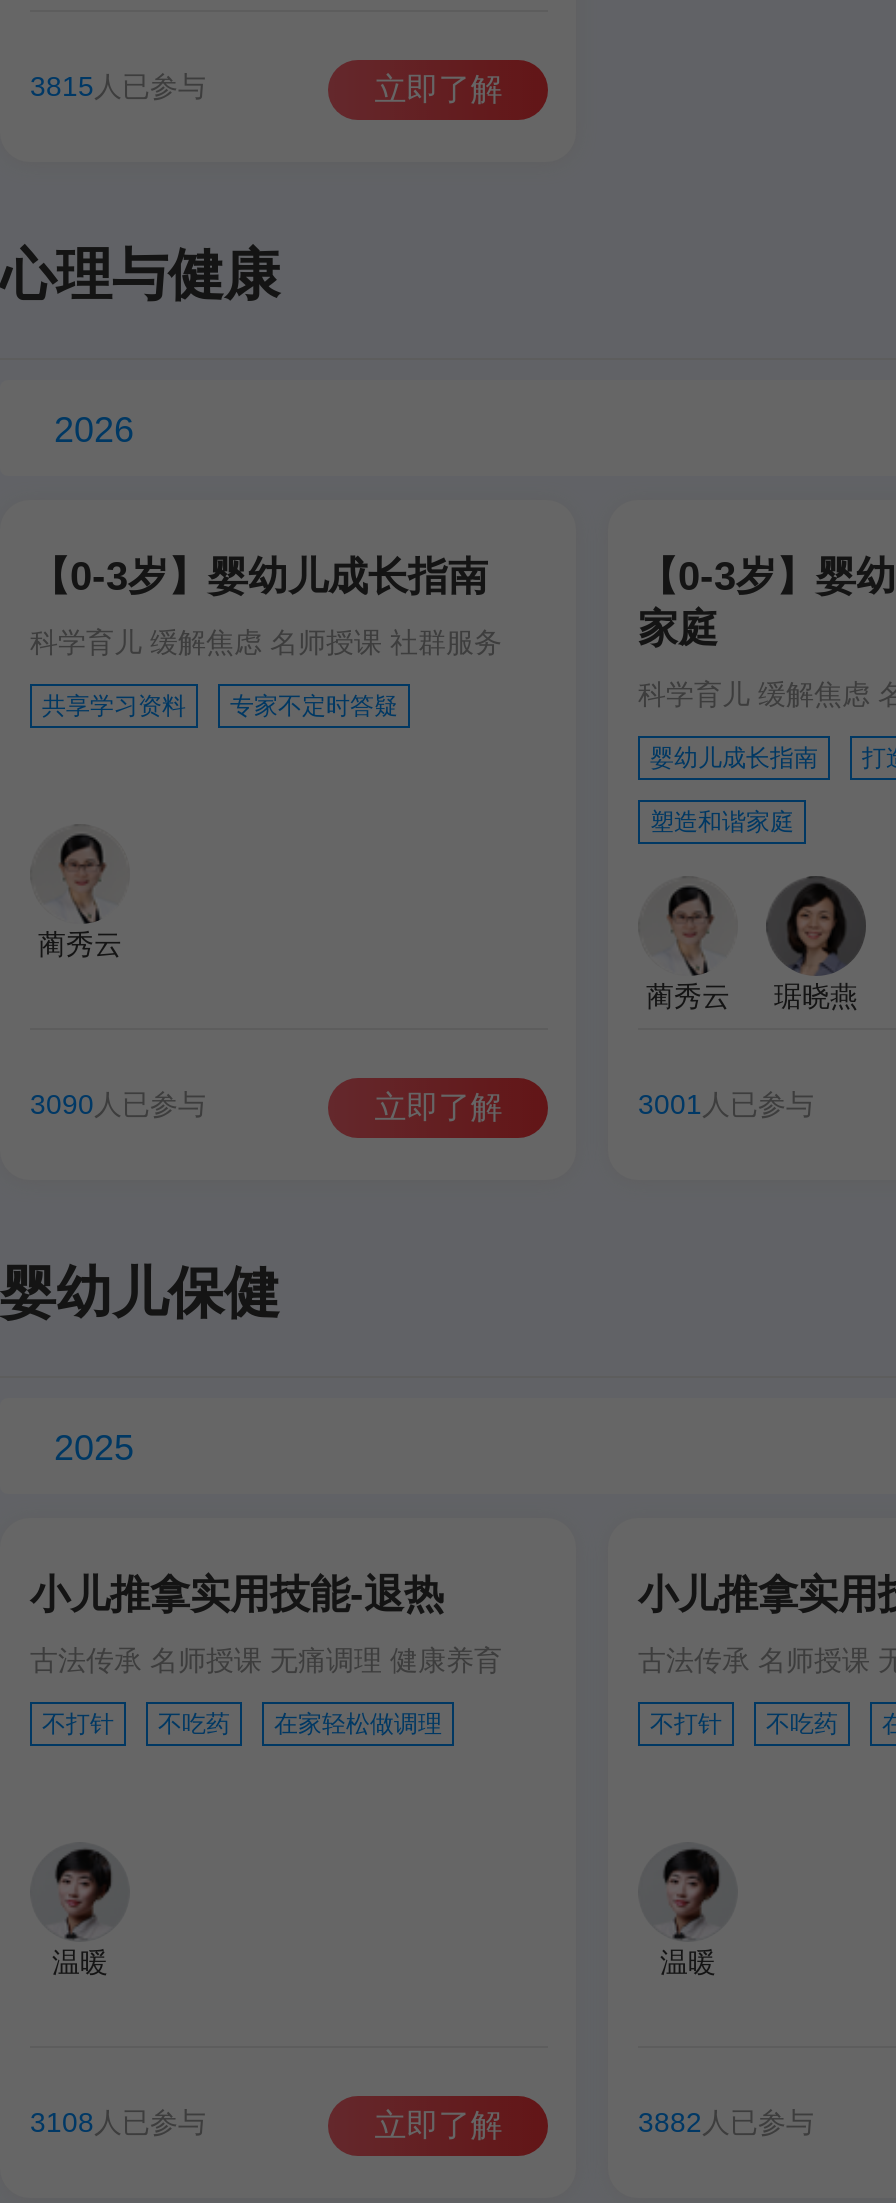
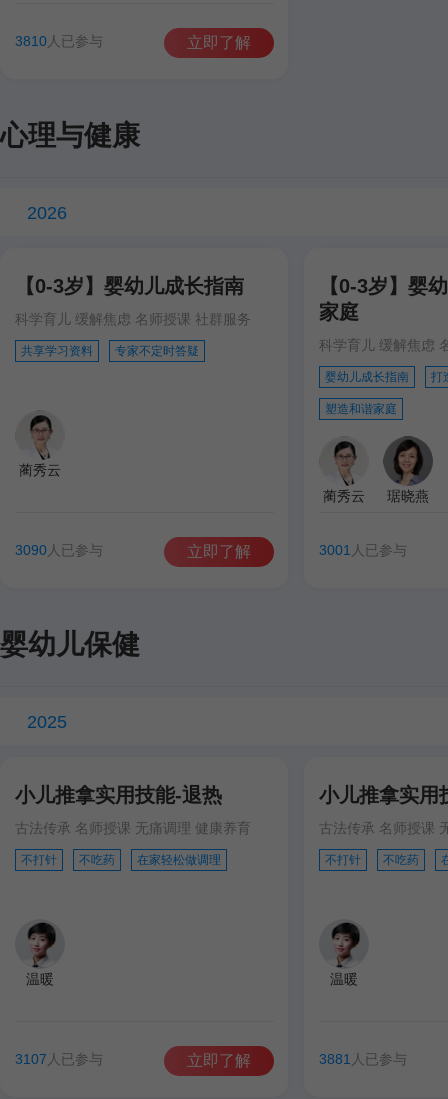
[30,70,206,102] 3815人已参与 -> [15,33,103,49] 3810人已参与
[30,2106,206,2138] 3108人已参与 -> [15,1051,103,1067] 3107人已参与
[638,2106,814,2138] 3882人已参与 -> [319,1051,407,1067] 3881人已参与

